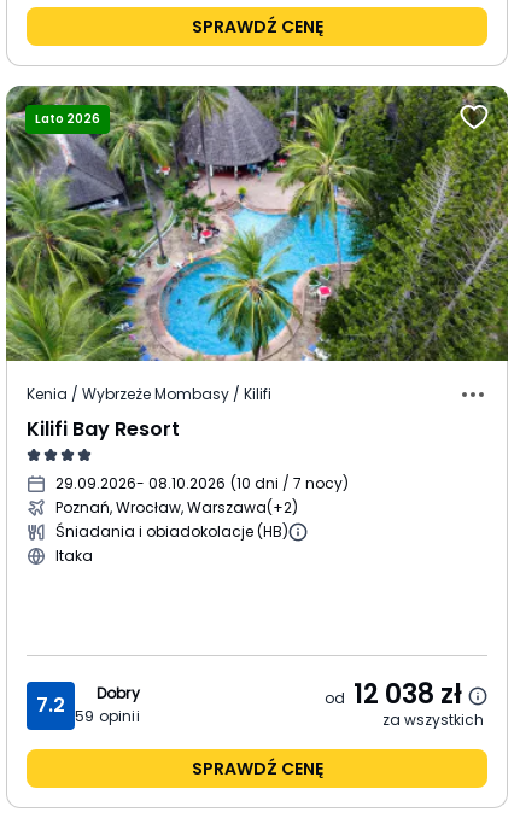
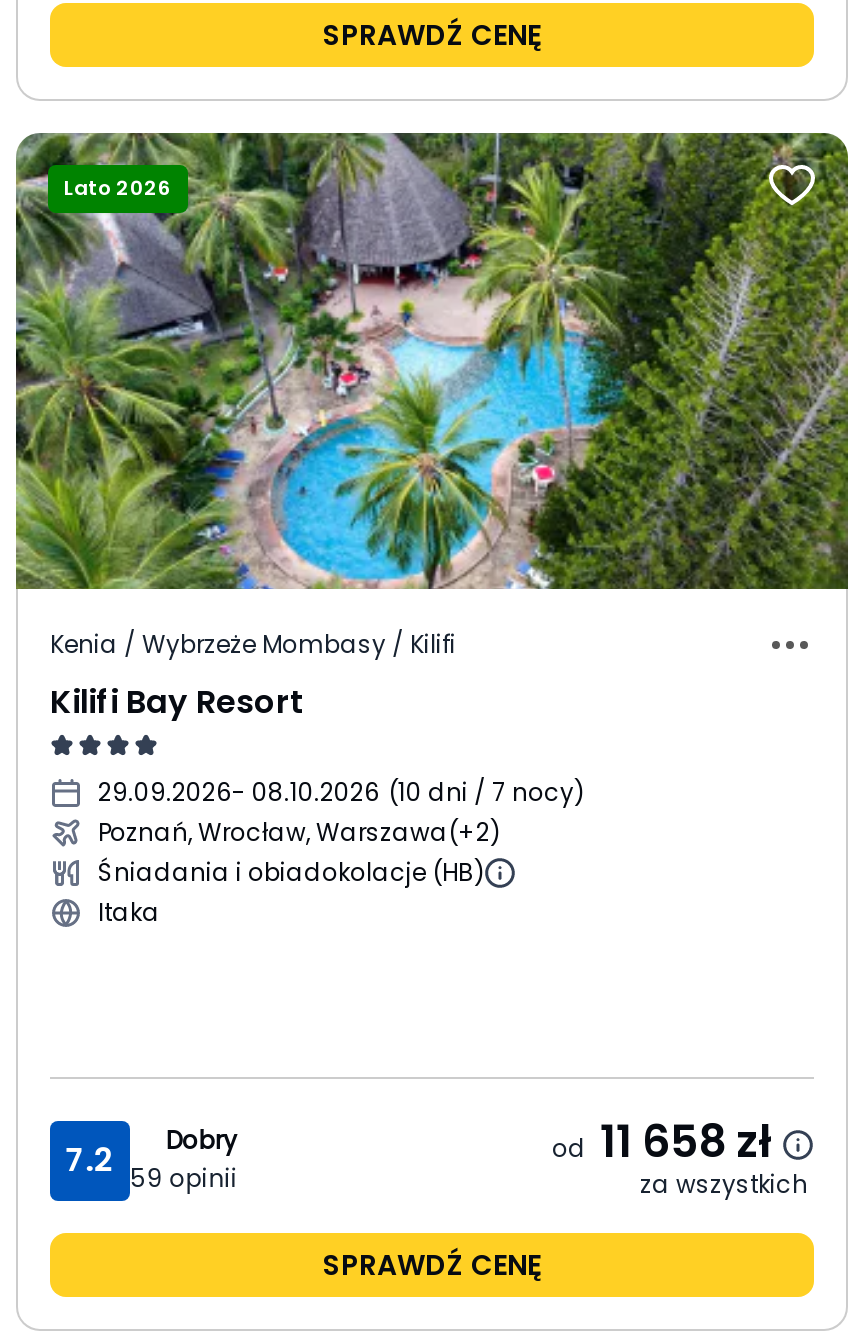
[325,676,462,713] od 12 038 zł -> [552,1111,772,1173] od 11 658 zł

